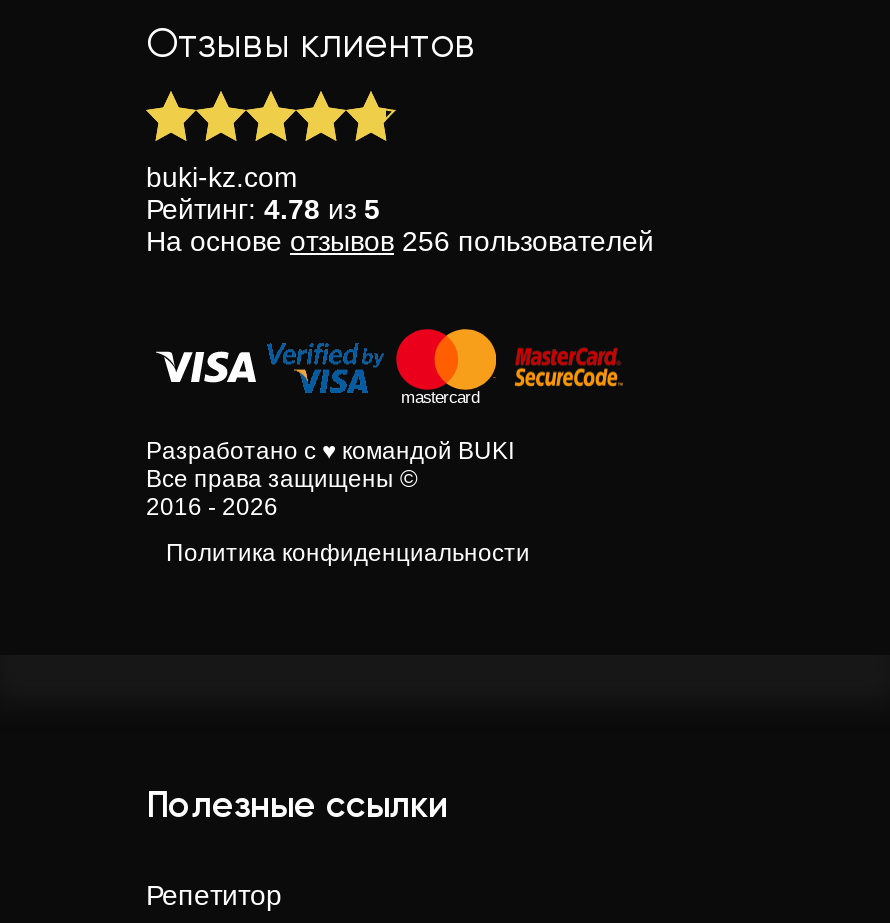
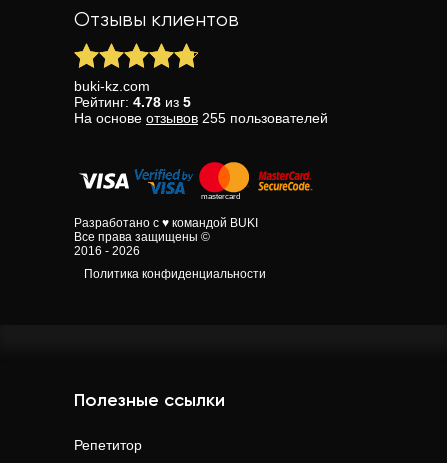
[146,225,654,257] На основе отзывов 256 пользователей -> [74,110,328,126] На основе отзывов 255 пользователей

